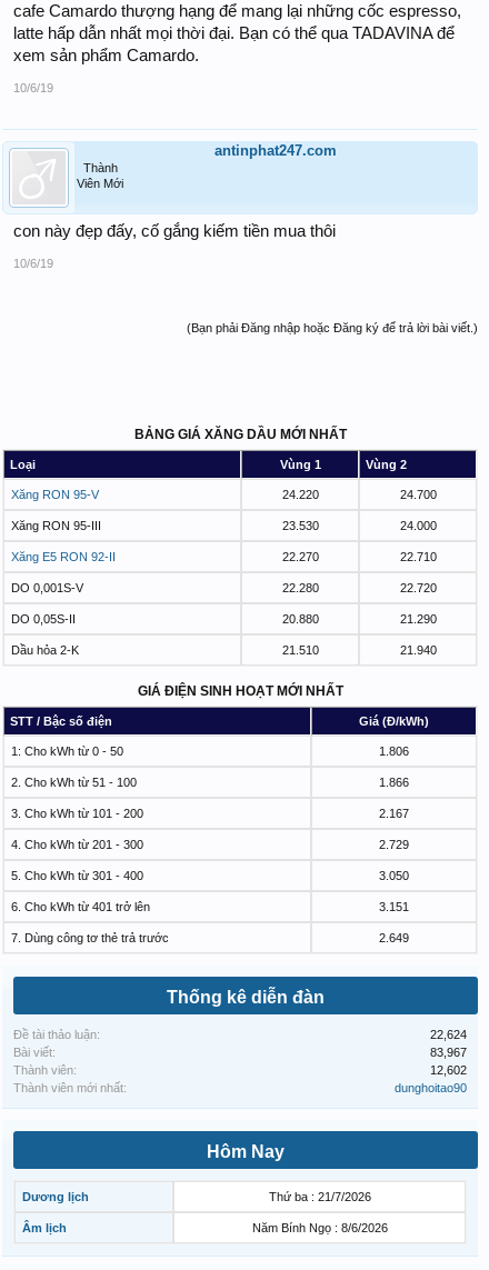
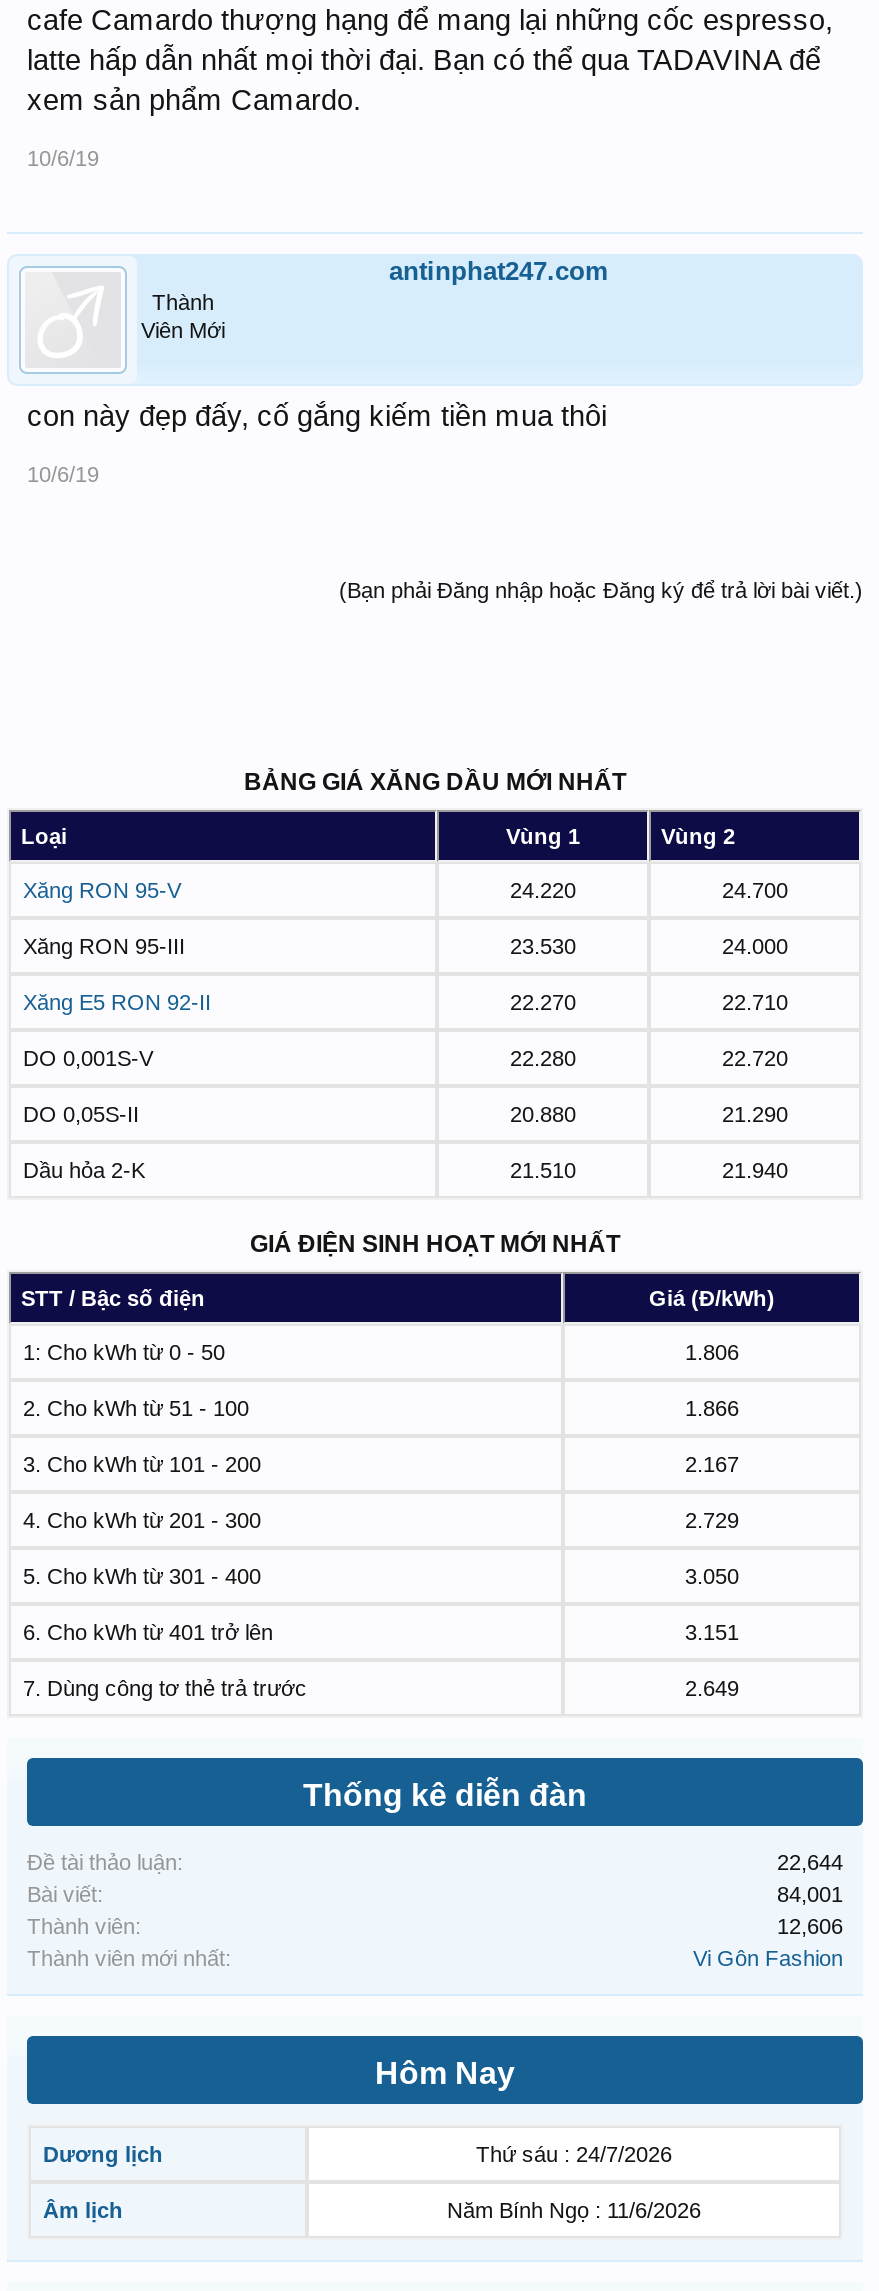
[430,1028,467,1042] 22,624 -> [777,1851,843,1875] 22,644
[430,1046,467,1059] 83,967 -> [777,1883,843,1907] 84,001
[430,1064,467,1077] 12,602 -> [777,1915,843,1939] 12,606
[395,1082,467,1095] dunghoitao90 -> [693,1947,843,1971] Vi Gôn Fashion
[268,1190,371,1204] Thứ ba : 21/7/2026 -> [476,2143,672,2167] Thứ sáu : 24/7/2026
[252,1222,387,1235] Năm Bính Ngọ : 8/6/2026 -> [447,2199,701,2223] Năm Bính Ngọ : 11/6/2026

